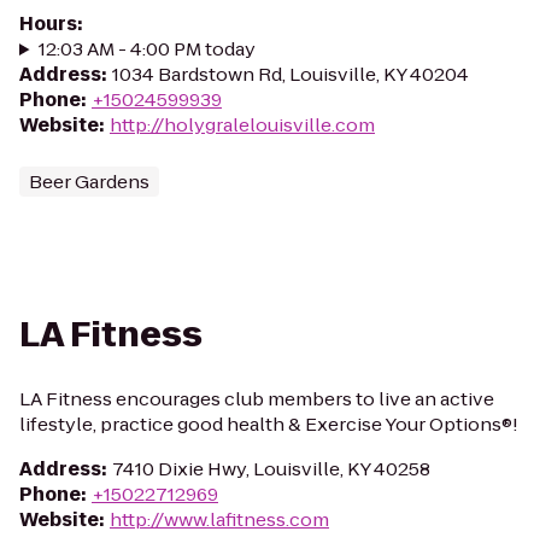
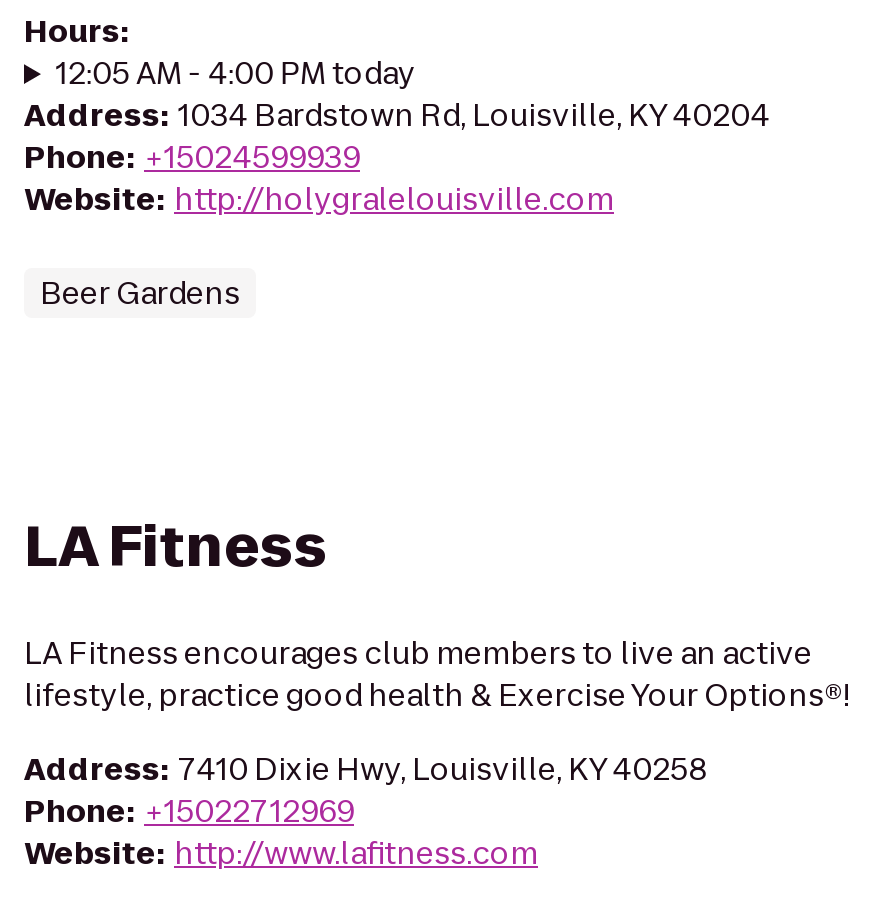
[38,36,255,62] 12:03 AM - 4:00 PM today -> [56,52,416,94] 12:05 AM - 4:00 PM today

